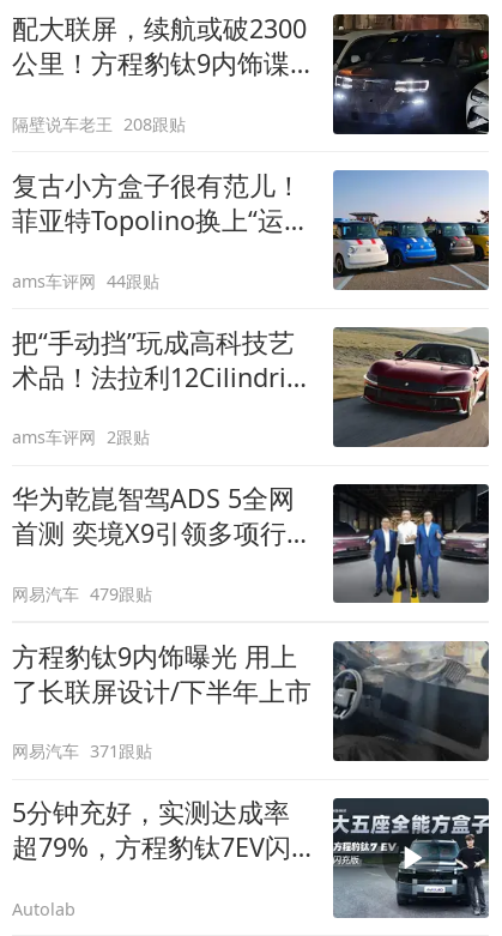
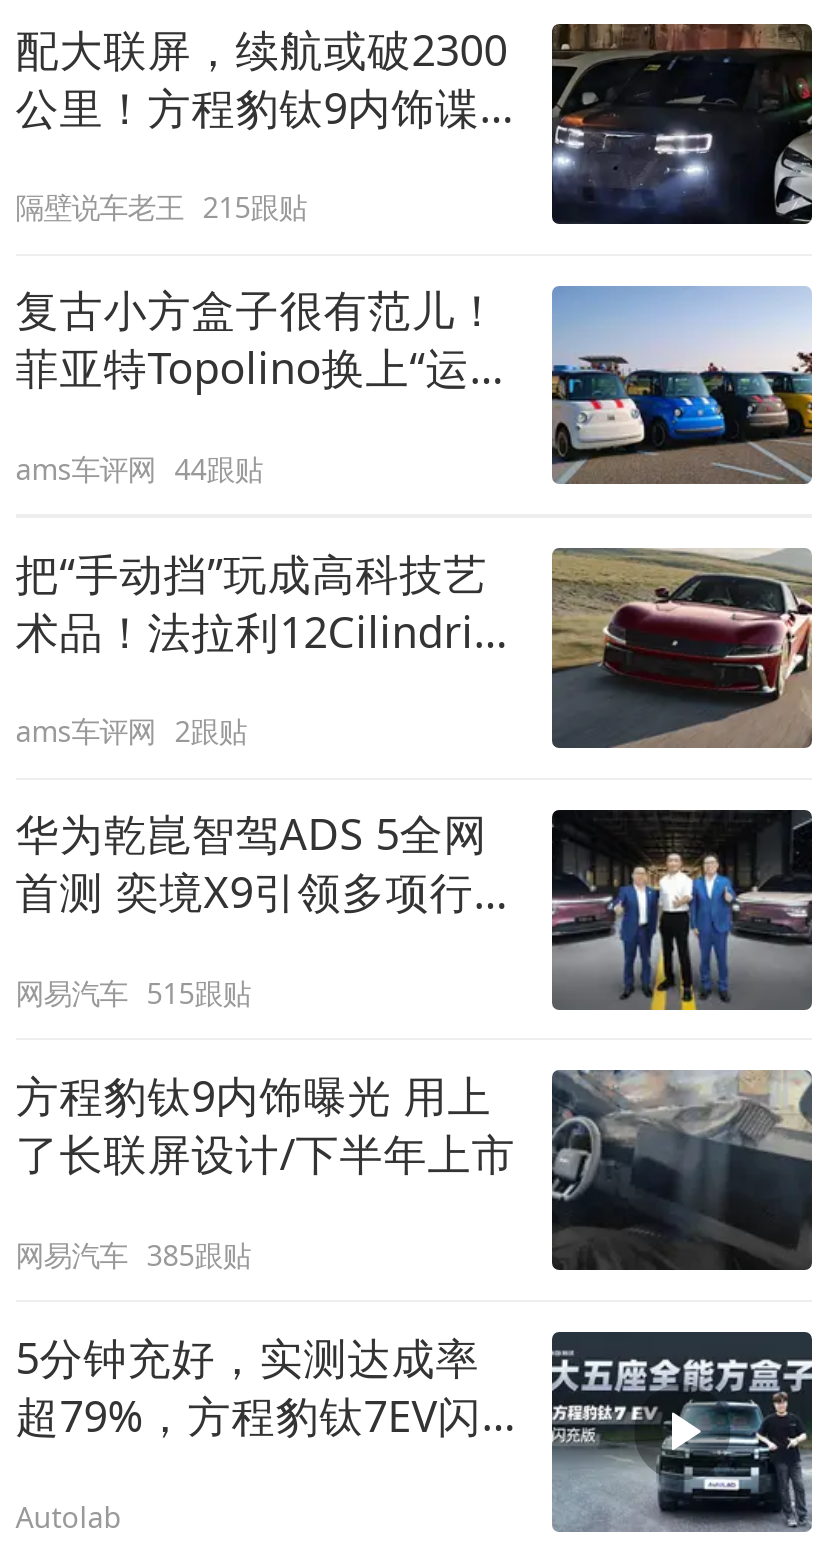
[12,113,186,135] 隔壁说车老王 208跟贴 -> [15,188,307,226] 隔壁说车老王 215跟贴
[12,582,153,605] 网易汽车 479跟贴 -> [15,973,251,1011] 网易汽车 515跟贴
[12,740,153,763] 网易汽车 371跟贴 -> [15,1235,251,1273] 网易汽车 385跟贴

